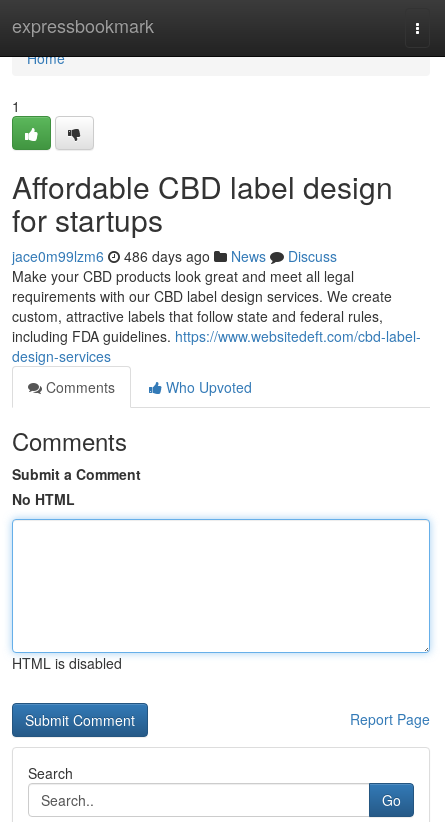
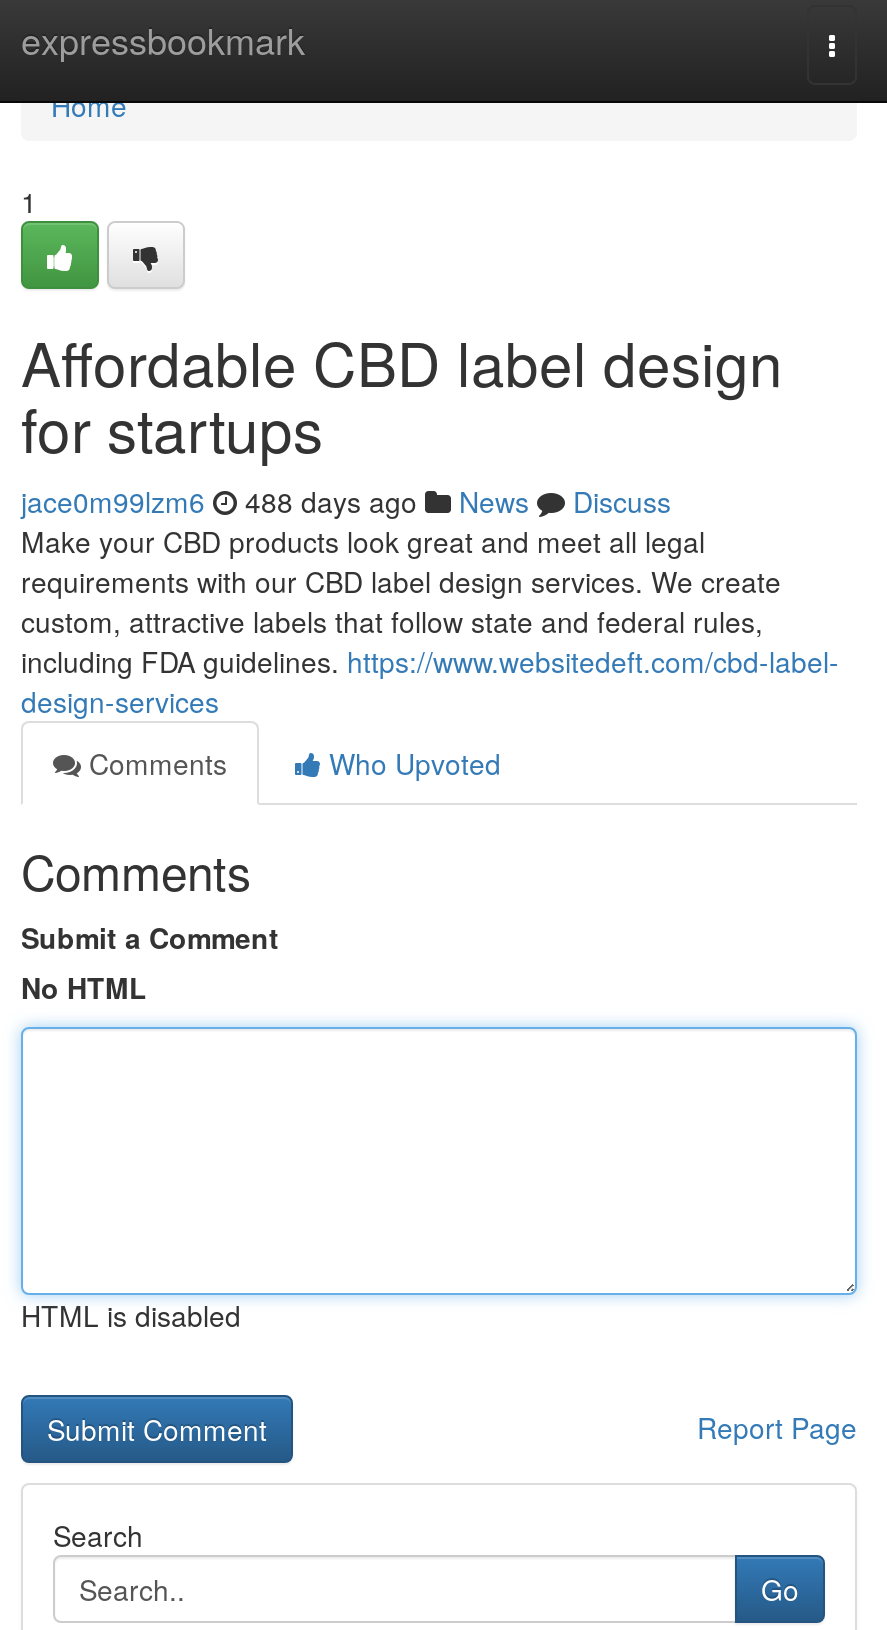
[12,246,337,266] jace0m99lzm6 486 days ago News Discuss -> [21,481,671,521] jace0m99lzm6 488 days ago News Discuss

